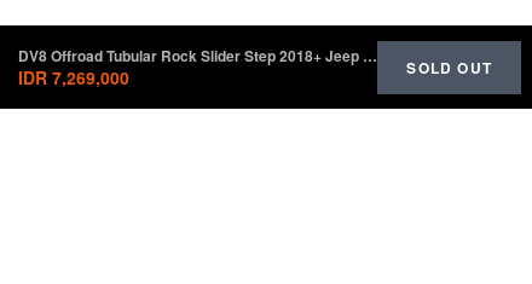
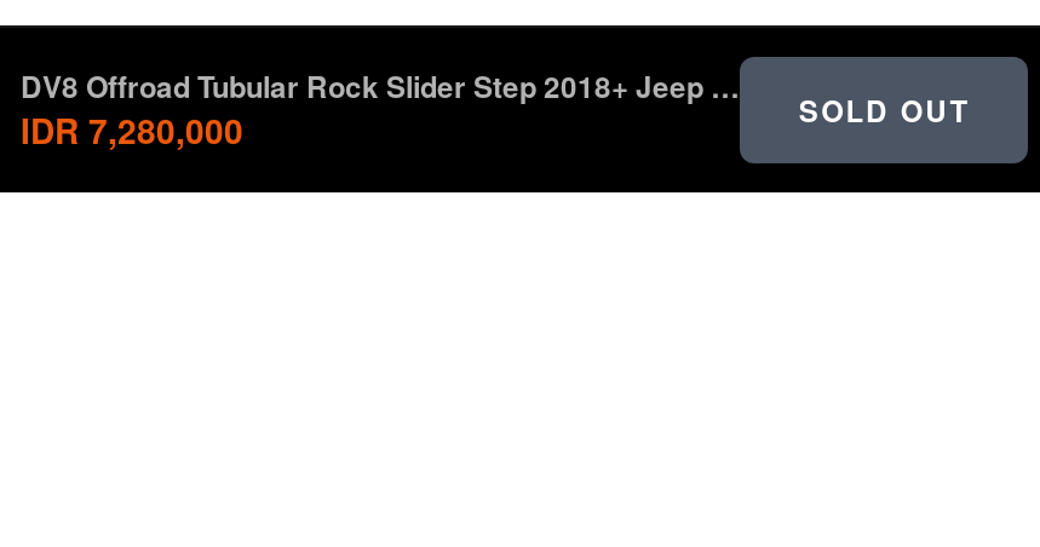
[18,65,129,89] IDR 7,269,000 -> [21,105,243,154] IDR 7,280,000

